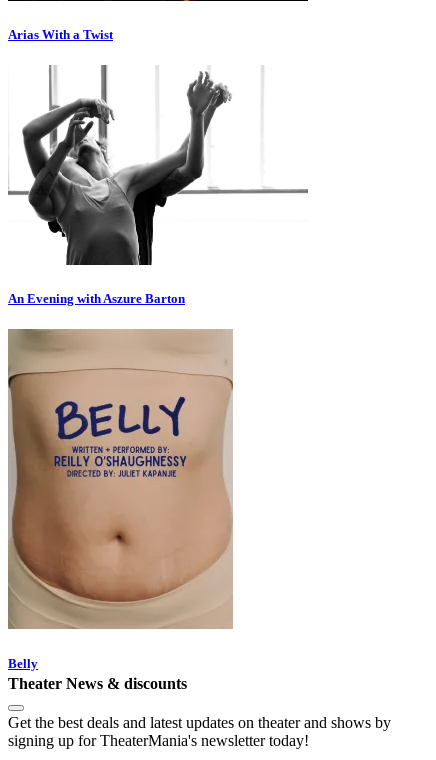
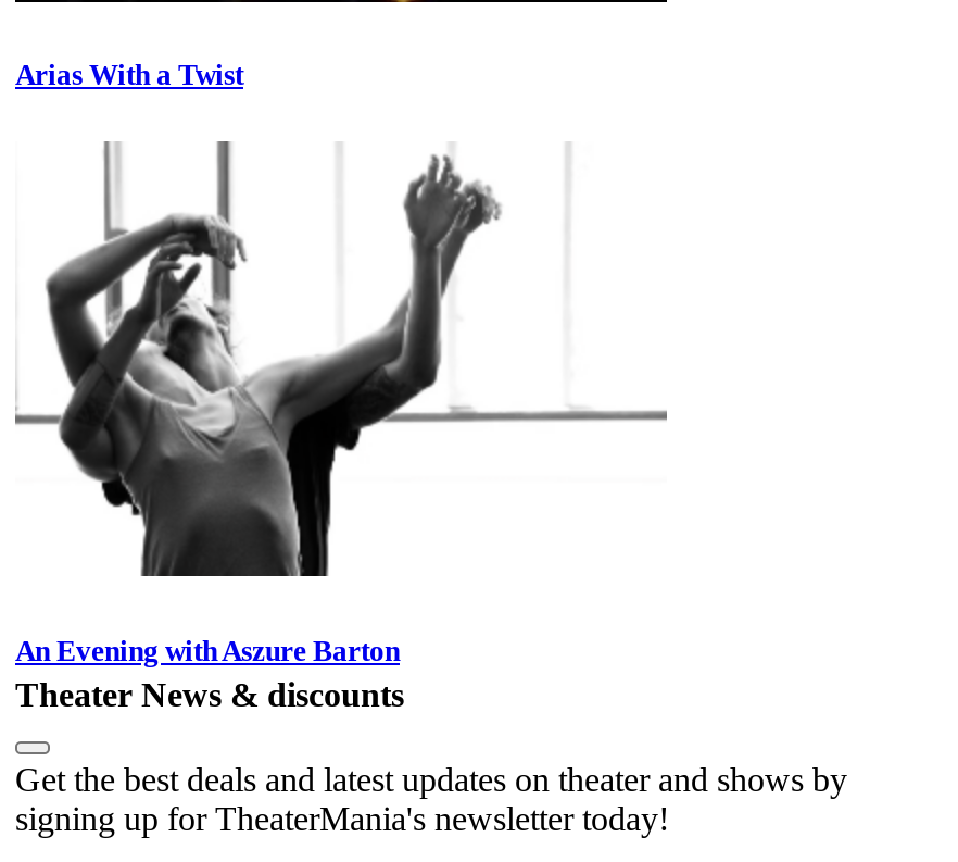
[7,328,234,671] [image] | Belly -> none

